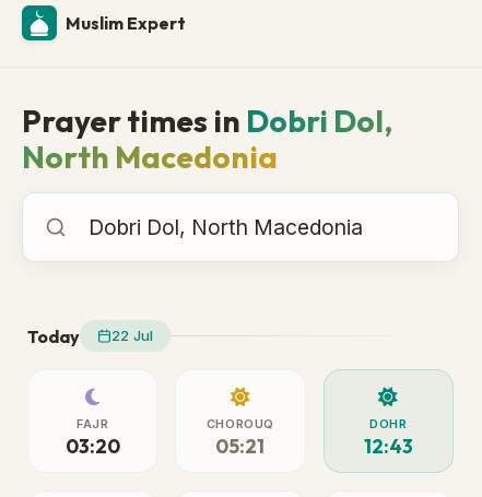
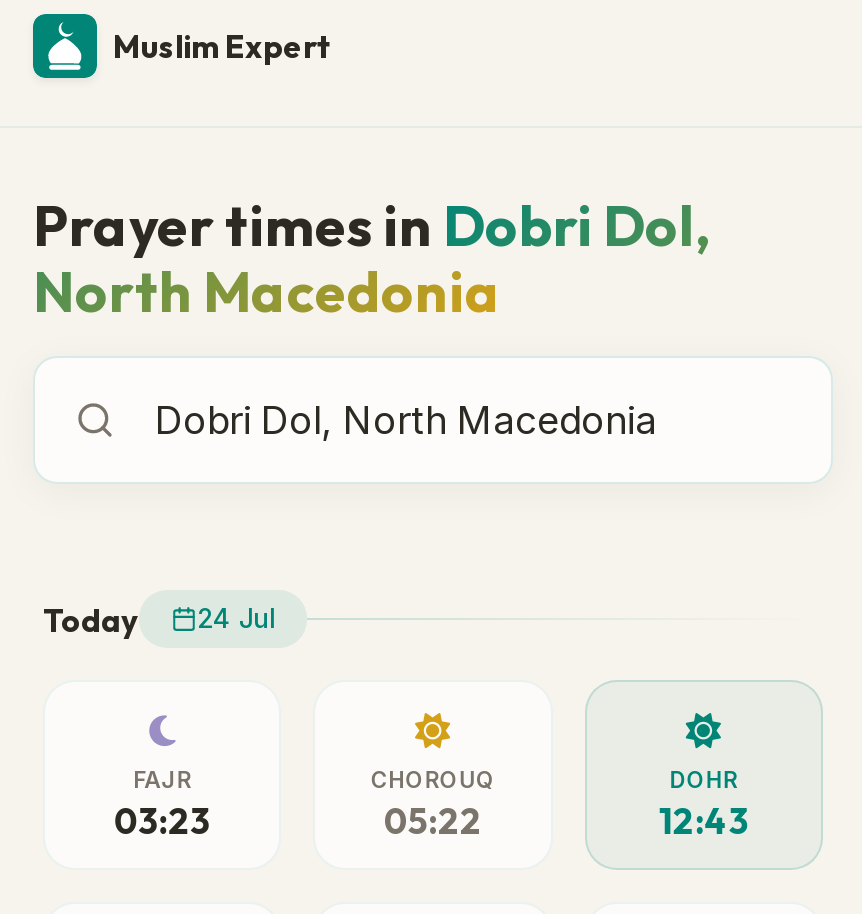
[27,325,153,347] Today 22 Jul -> [43,599,275,639] Today 24 Jul
[65,433,120,458] 03:20 -> [114,797,210,843] 03:23
[216,433,265,458] 05:21 -> [384,797,482,843] 05:22

